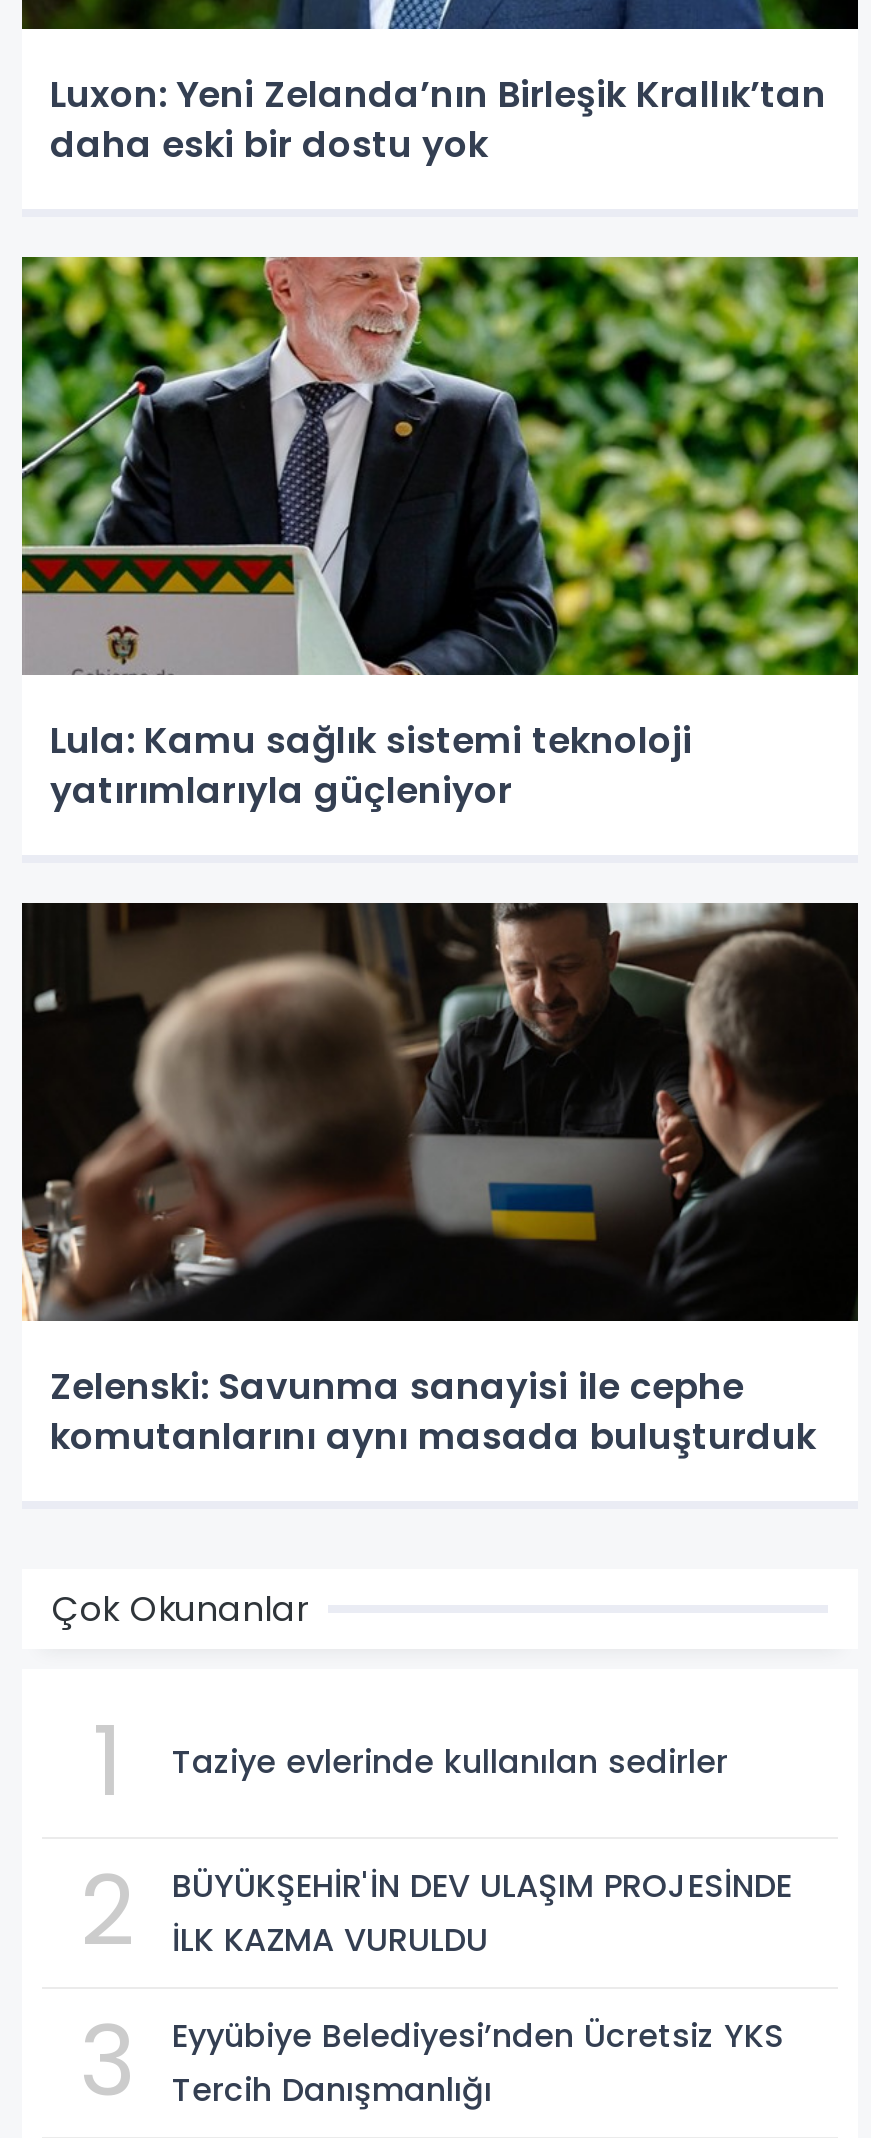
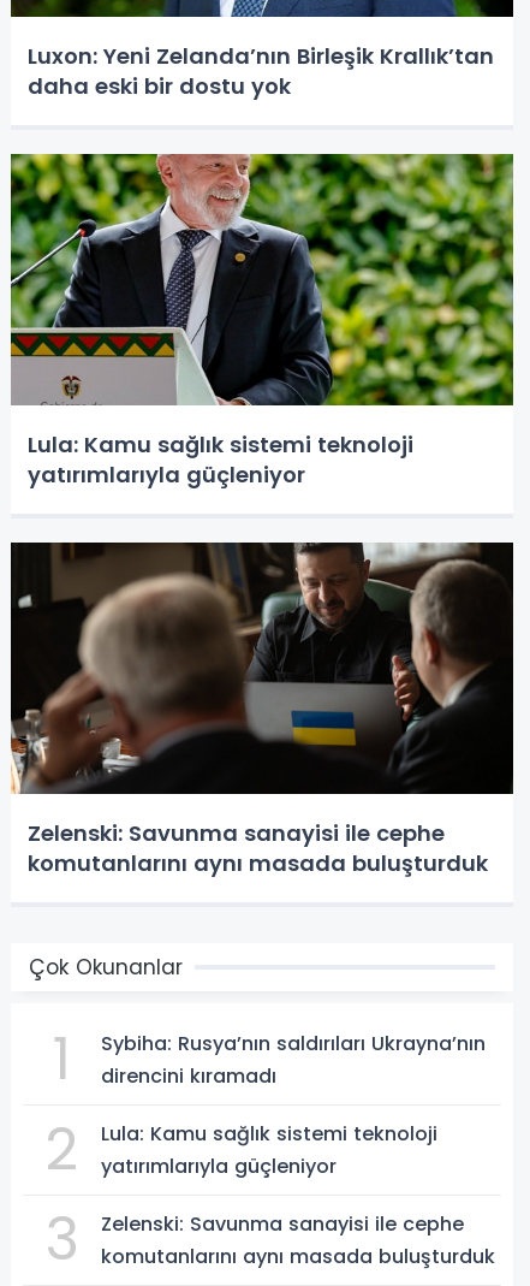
[172,1740,728,1786] Taziye evlerinde kullanılan sedirler -> [101,1030,486,1090] Sybiha: Rusya’nın saldırıları Ukrayna’nın | direncini kıramadı
[172,1863,792,1963] BÜYÜKŞEHİR'İN DEV ULAŞIM PROJESİNDE | İLK KAZMA VURULDU -> [101,1120,437,1180] Lula: Kamu sağlık sistemi teknoloji | yatırımlarıyla güçleniyor
[172,2013,784,2113] Eyyübiye Belediyesi’nden Ücretsiz YKS | Tercih Danışmanlığı -> [101,1211,495,1271] Zelenski: Savunma sanayisi ile cephe | komutanlarını aynı masada buluşturduk

